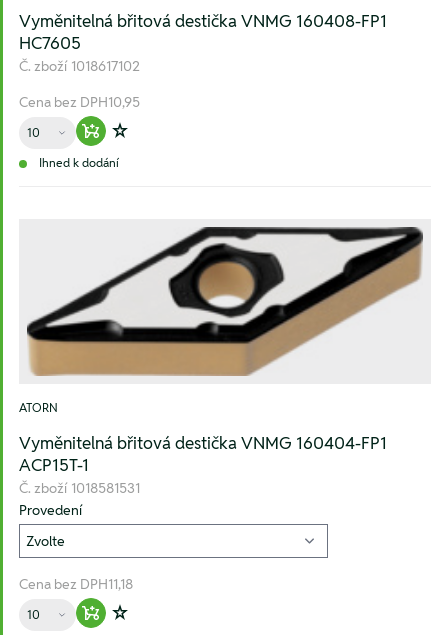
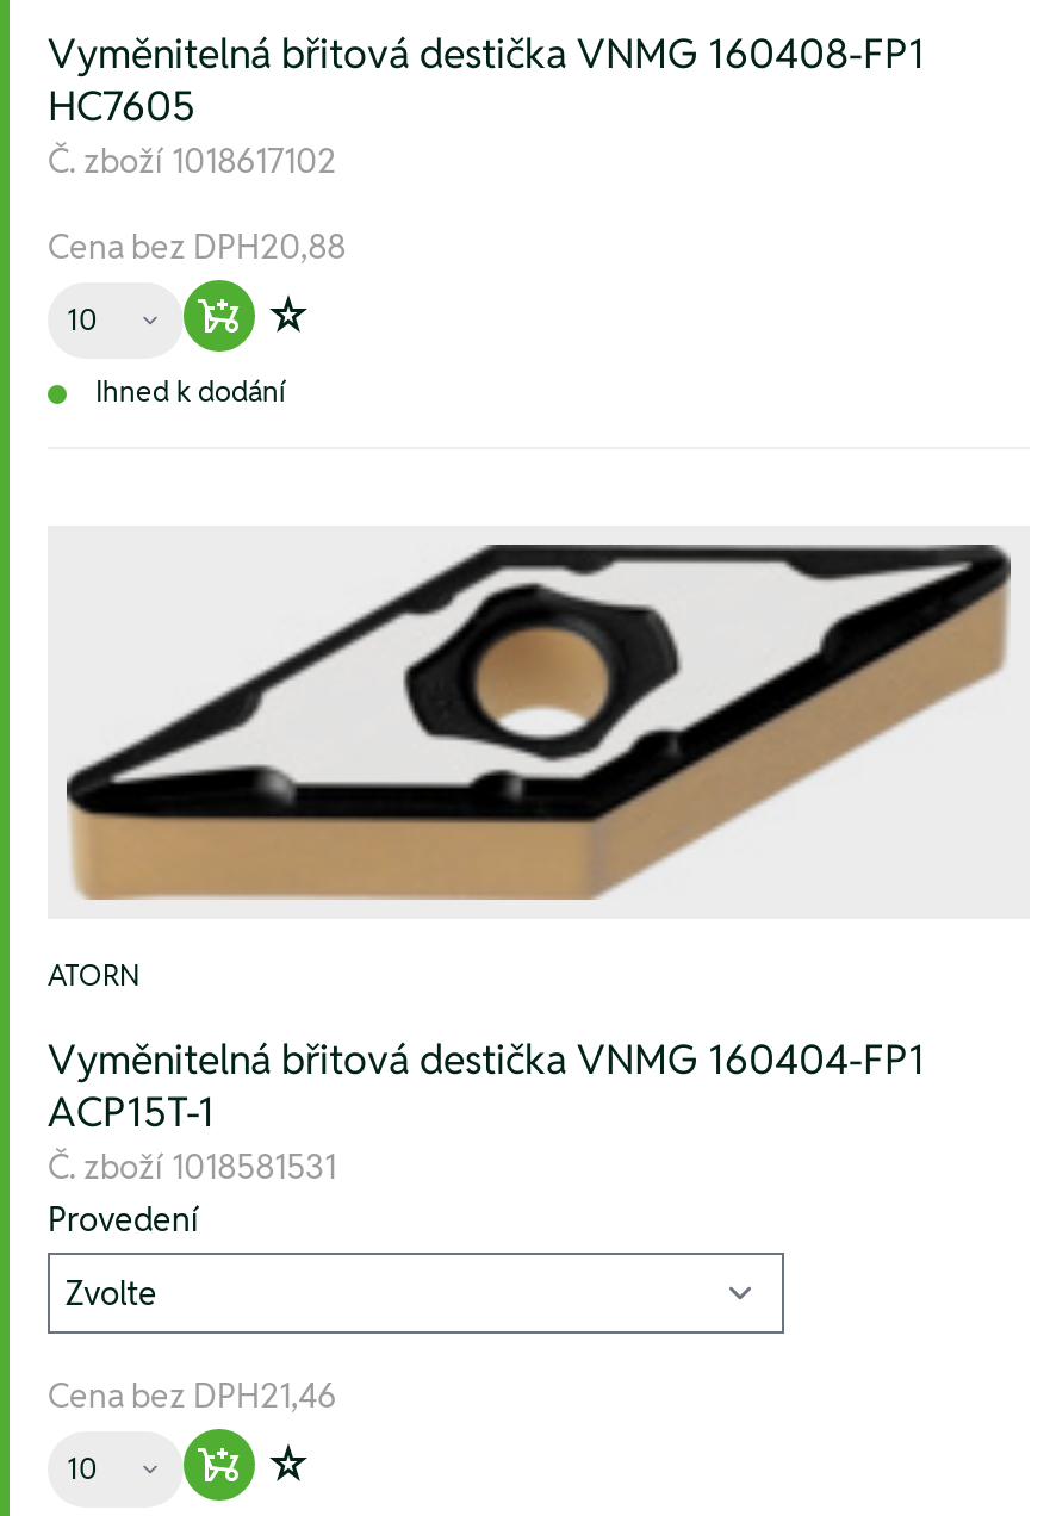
[19,93,140,111] Cena bez DPH10,95 -> [48,225,346,268] Cena bez DPH20,88
[19,575,133,593] Cena bez DPH11,18 -> [48,1374,336,1417] Cena bez DPH21,46

